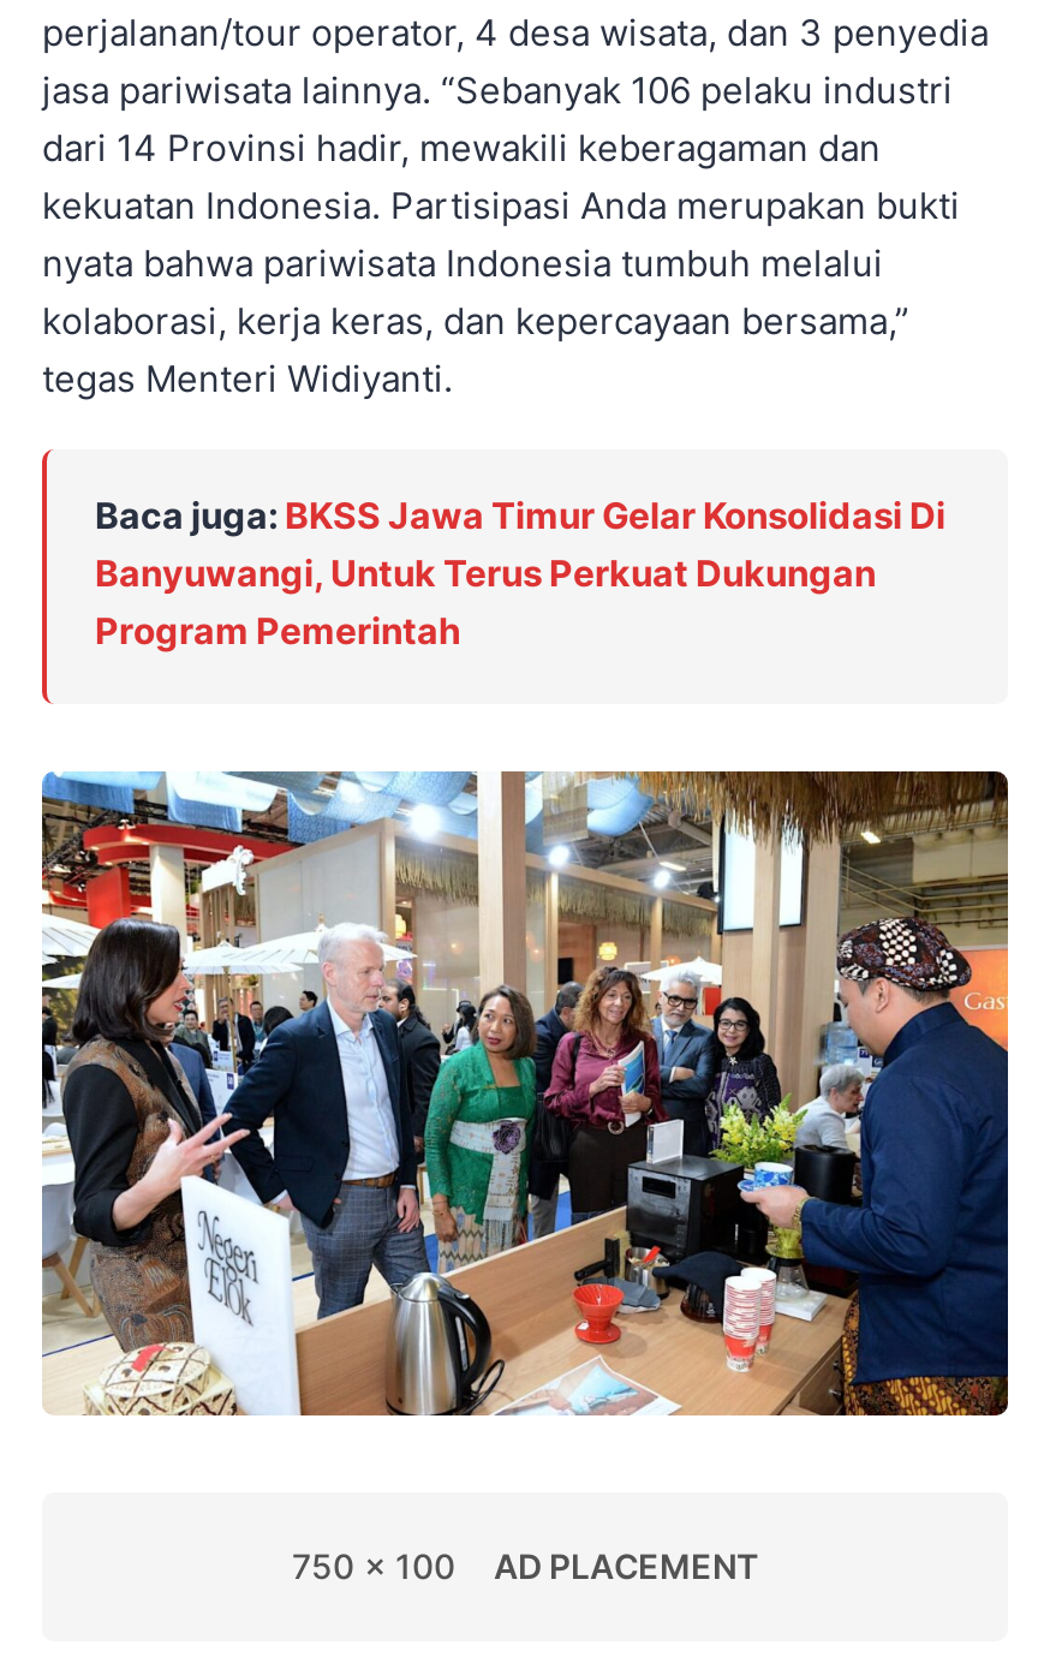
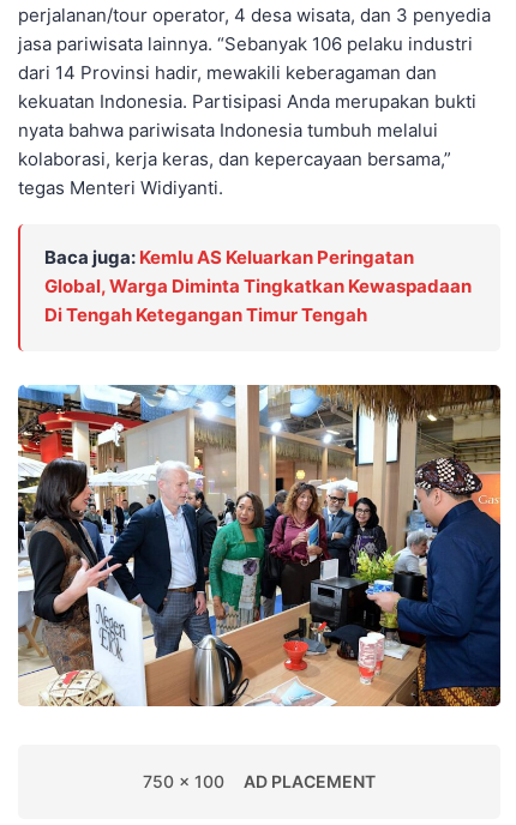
[95,492,945,653] Baca juga: BKSS Jawa Timur Gelar Konsolidasi Di | Banyuwangi, Untuk Terus Perkuat Dukungan | Program Pemerintah -> [44,246,472,326] Baca juga: Kemlu AS Keluarkan Peringatan | Global, Warga Diminta Tingkatkan Kewaspadaan | Di Tengah Ketegangan Timur Tengah

